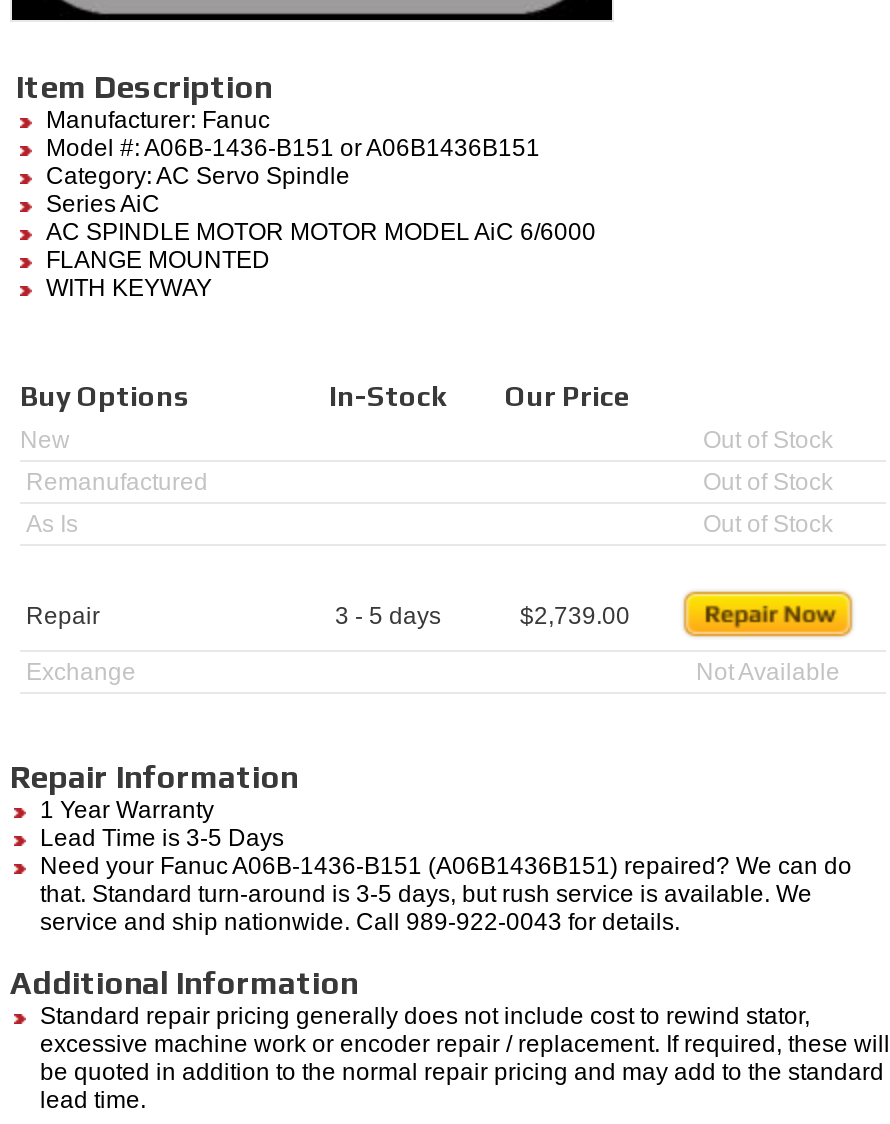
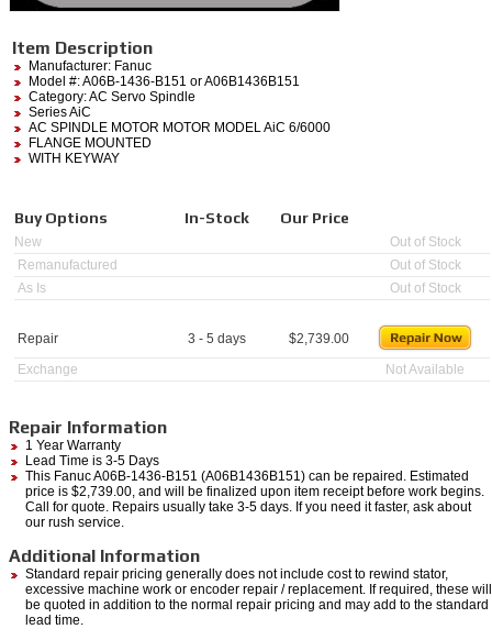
[40,851,852,935] Need your Fanuc A06B-1436-B151 (A06B1436B151) repaired? We can do | that. Standard turn-around is 3-5 days, but rush service is available. We | service and ship nationwide. Call 989-922-0043 for details. -> [25,468,484,530] This Fanuc A06B-1436-B151 (A06B1436B151) can be repaired. Estimated | price is $2,739.00, and will be finalized upon item receipt before work begins. | Call for quote. Repairs usually take 3-5 days. If you need it faster, ask about | our rush service.

